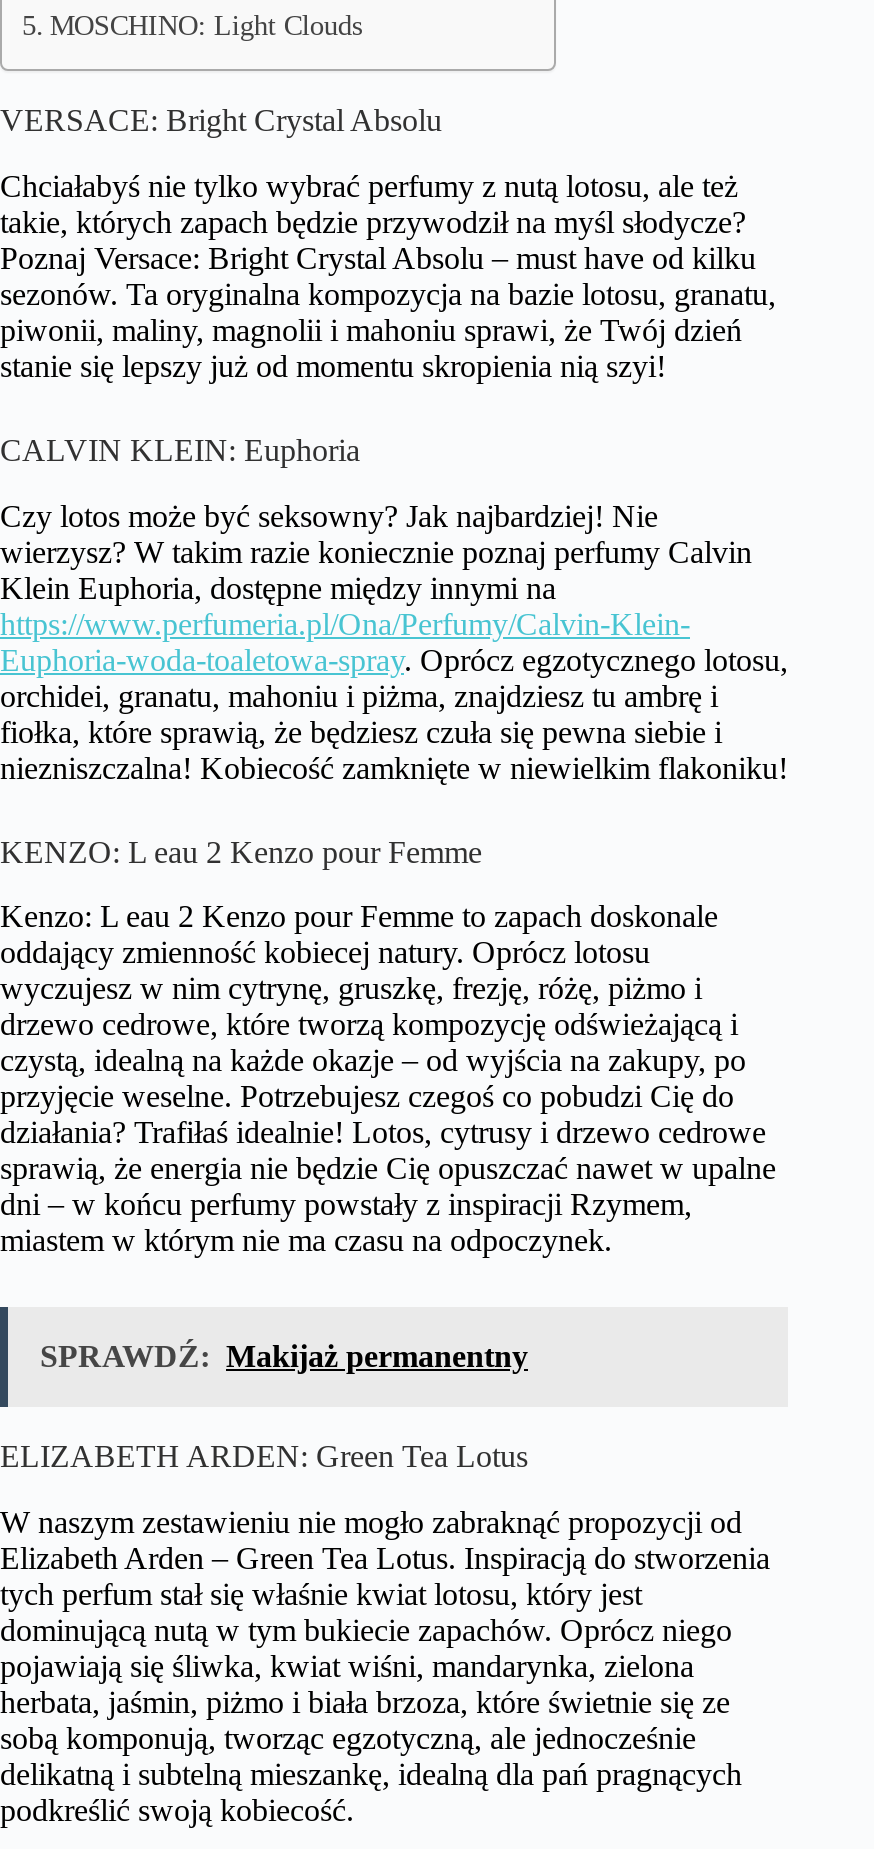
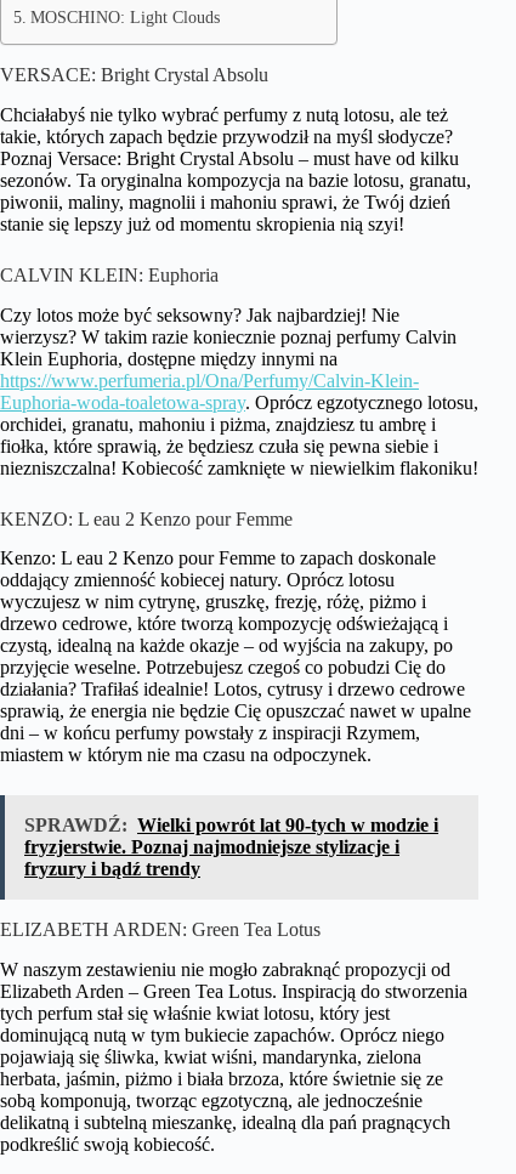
[40,1340,528,1374] SPRAWDŹ: Makijaż permanentny -> [24,815,438,879] SPRAWDŹ: Wielki powrót lat 90-tych w modzie i | fryzjerstwie. Poznaj najmodniejsze stylizacje i | fryzury i bądź trendy

